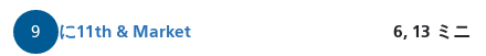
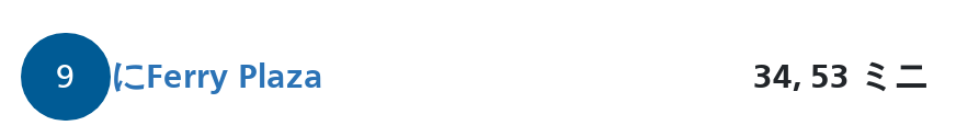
[59,21,475,42] に11th & Market | 6, 13ミニ -> [111,54,937,96] にFerry Plaza | 34, 53ミニ

